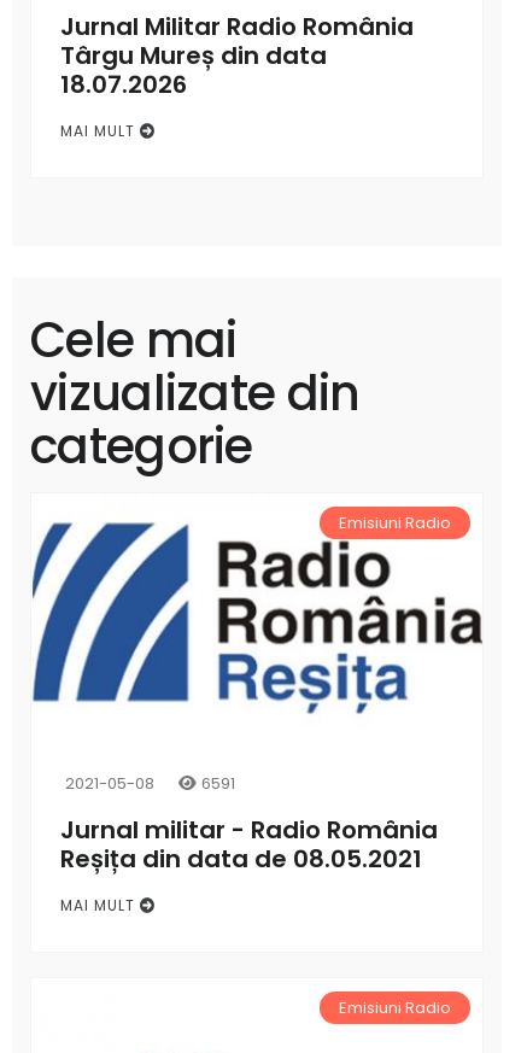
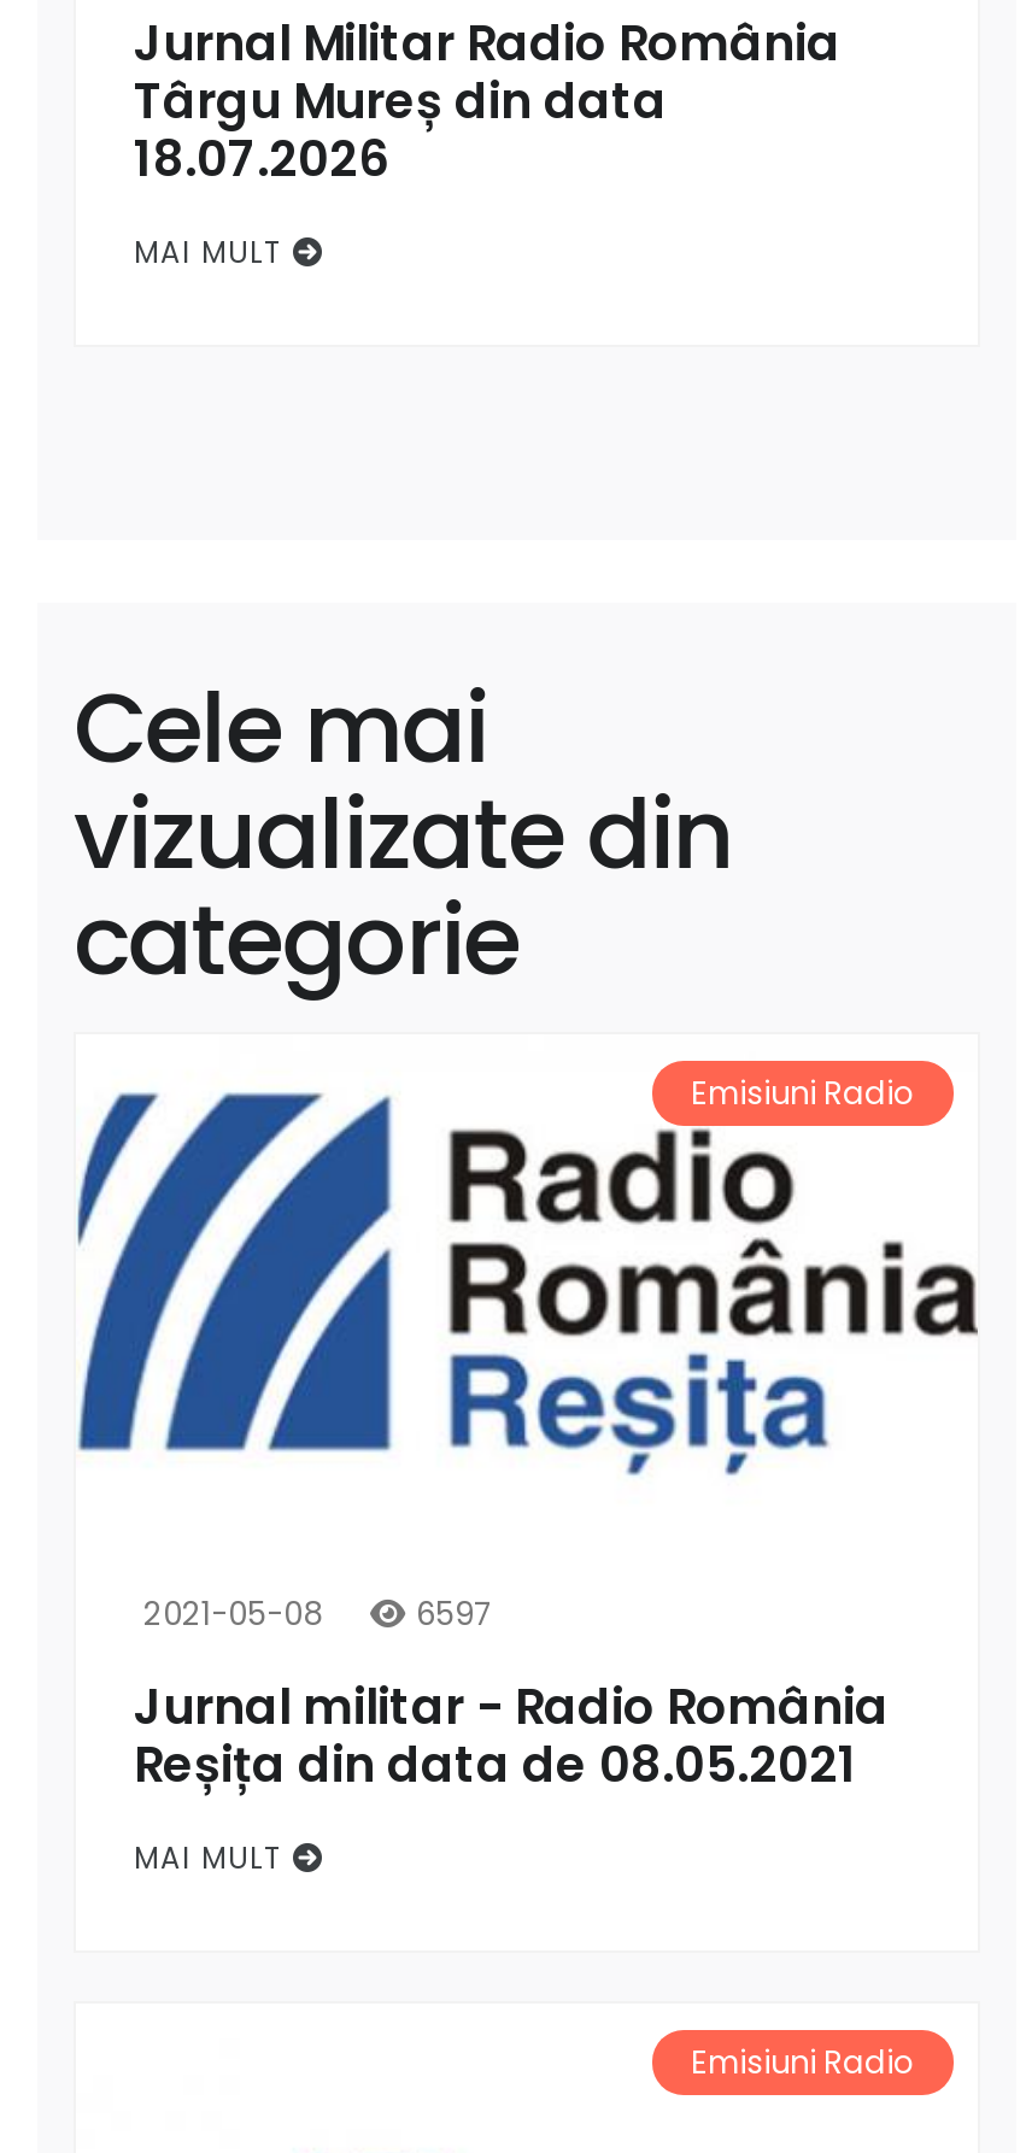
[201,772,235,795] 6591 -> [416,1591,491,1637] 6597

